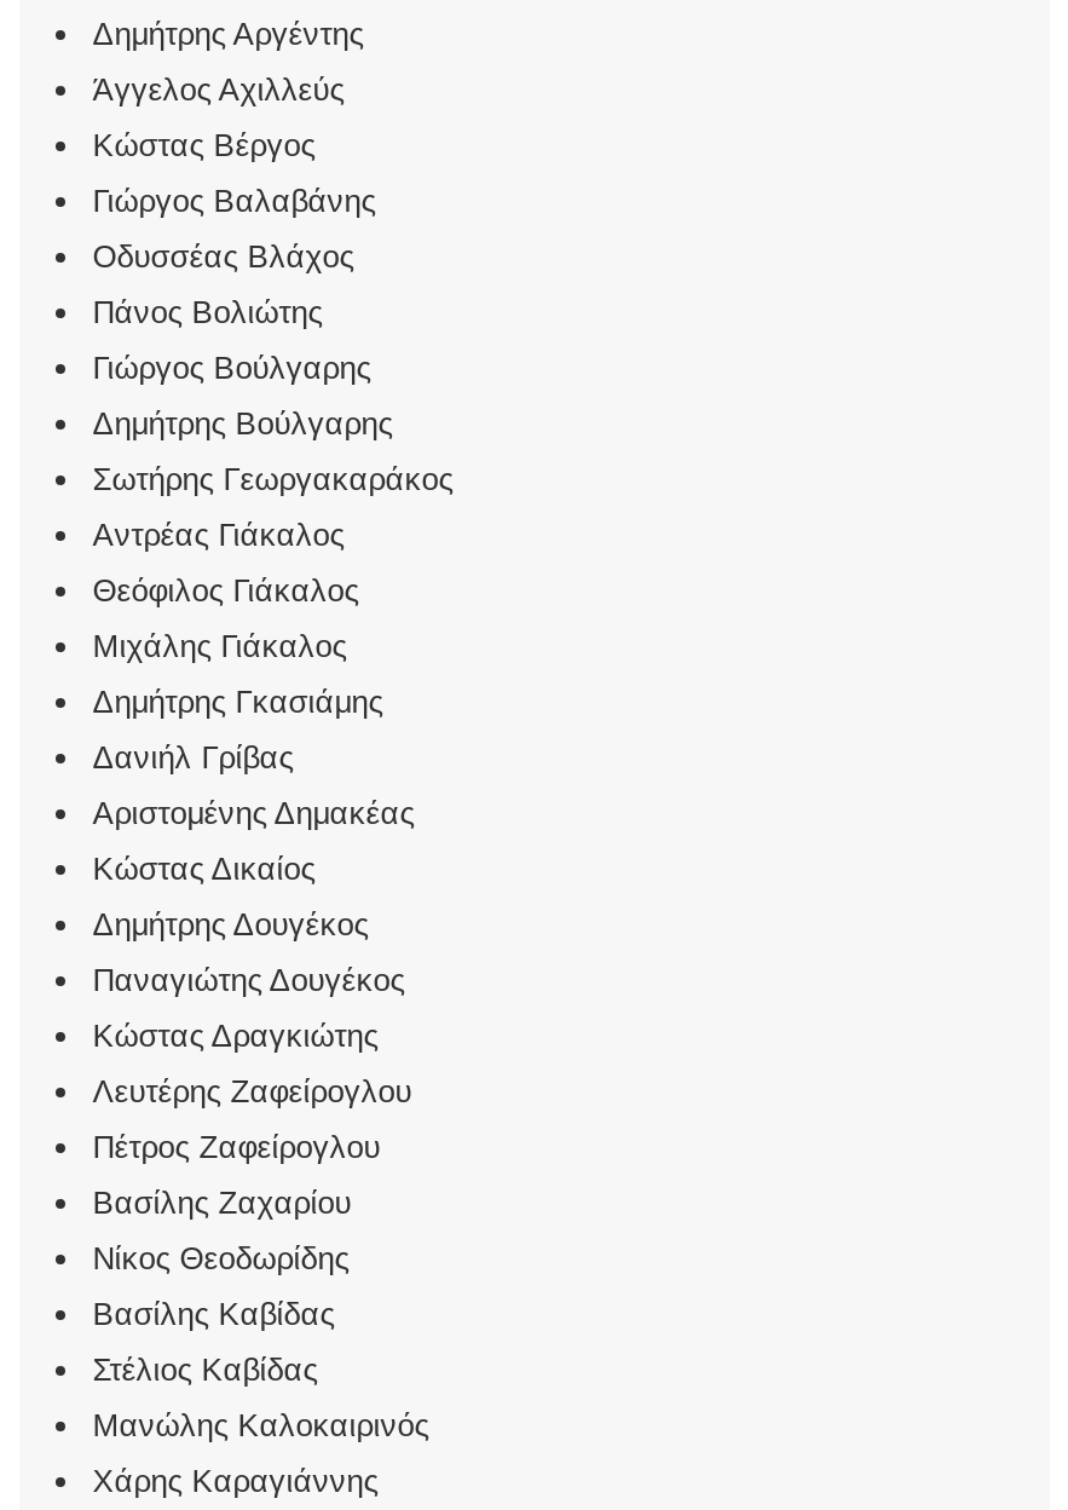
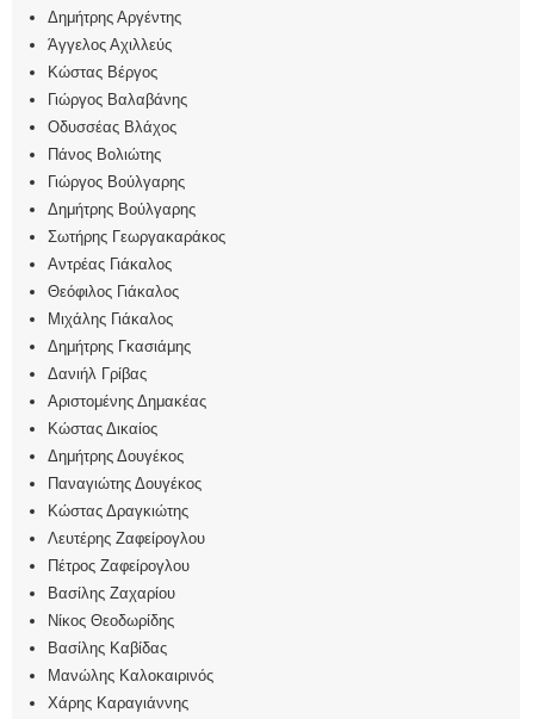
[92,1350,317,1387] Στέλιος Καβίδας -> none

